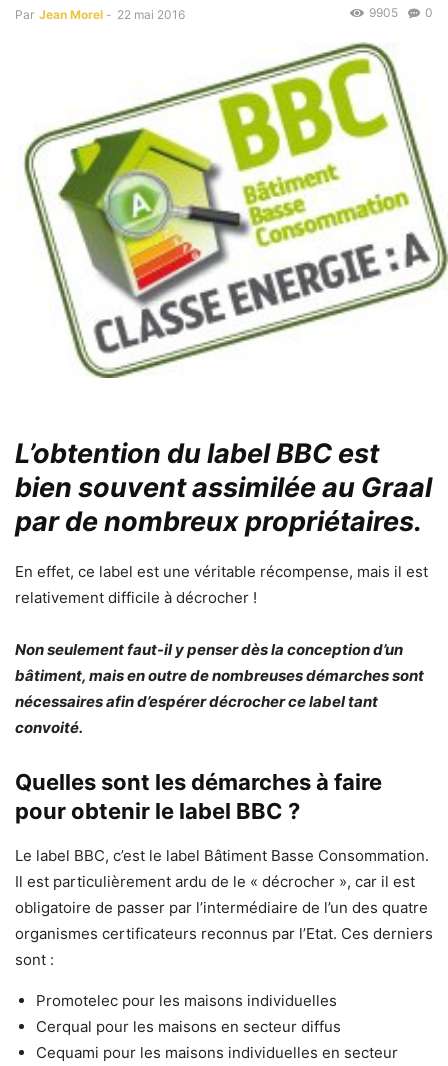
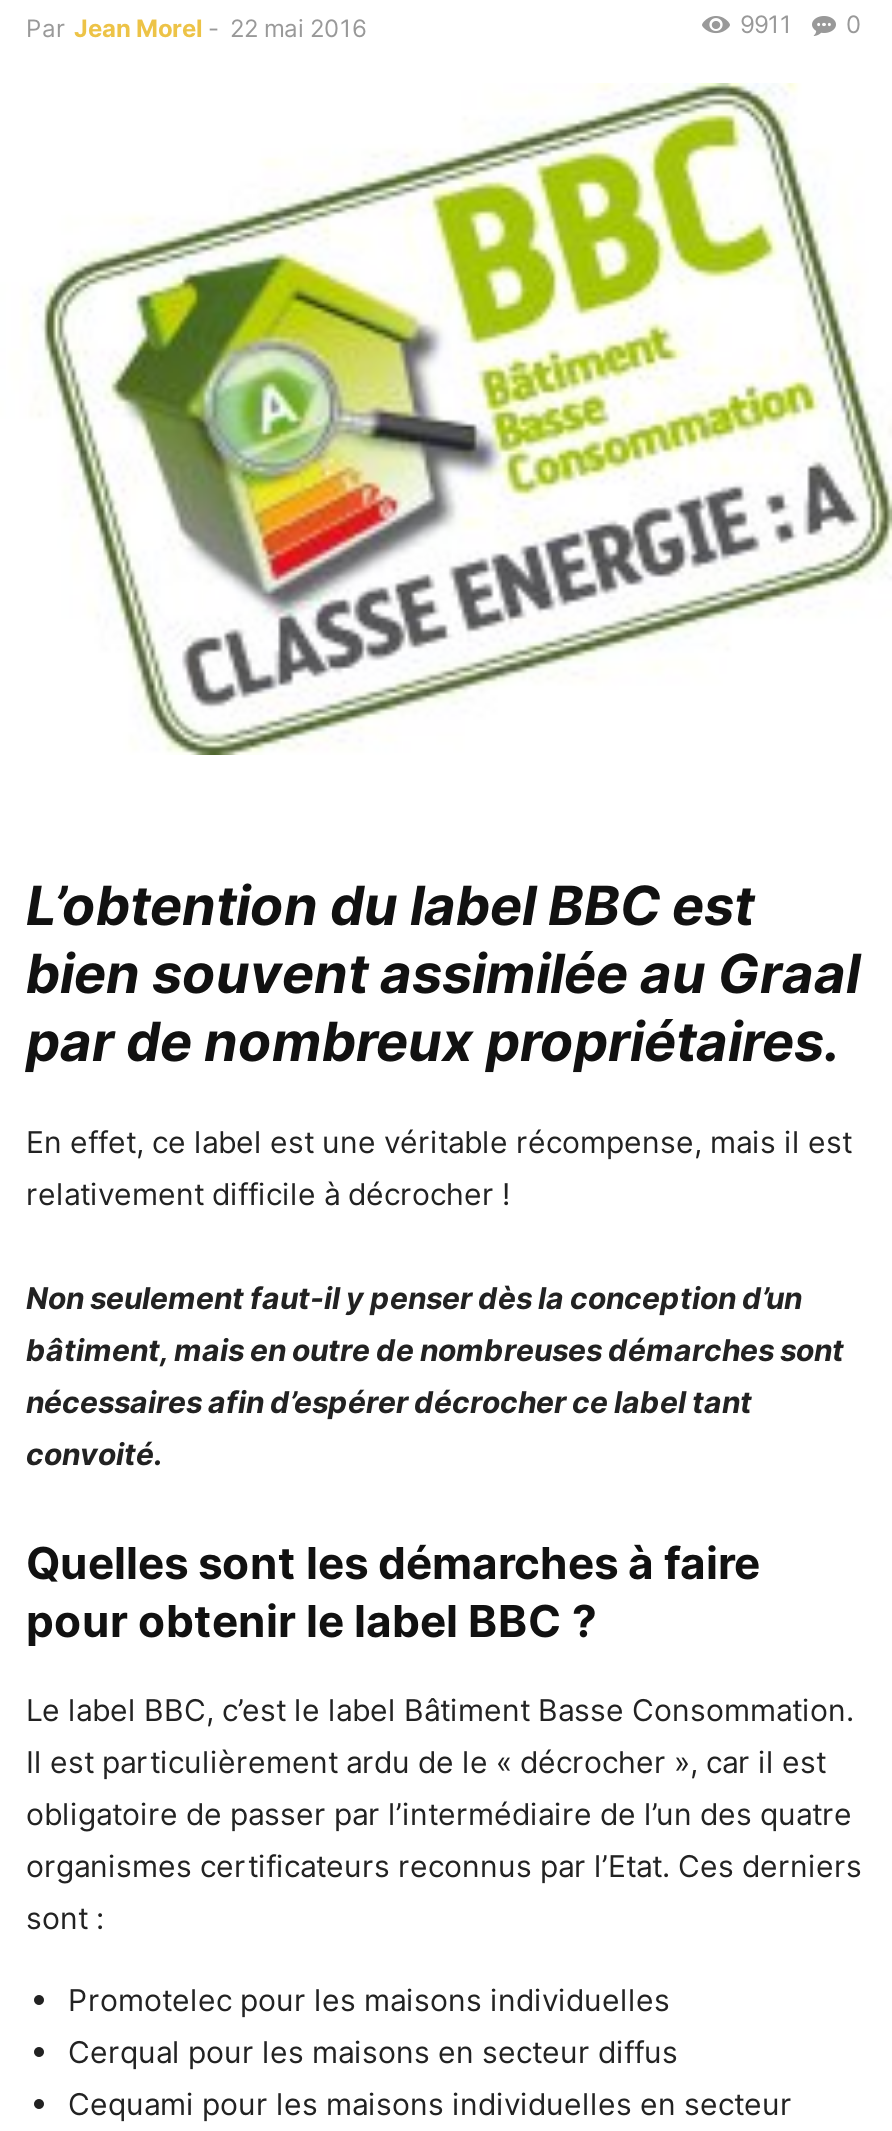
[369,5,433,20] 9905 0 -> [740,9,862,39] 9911 0

